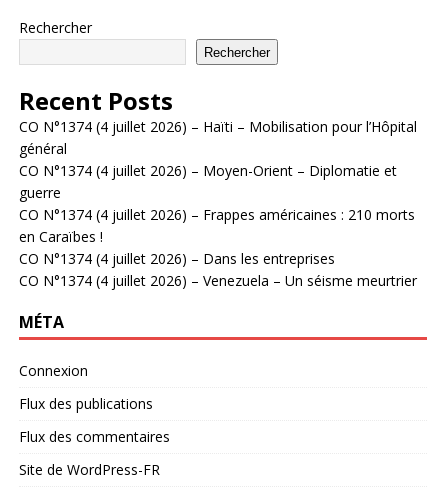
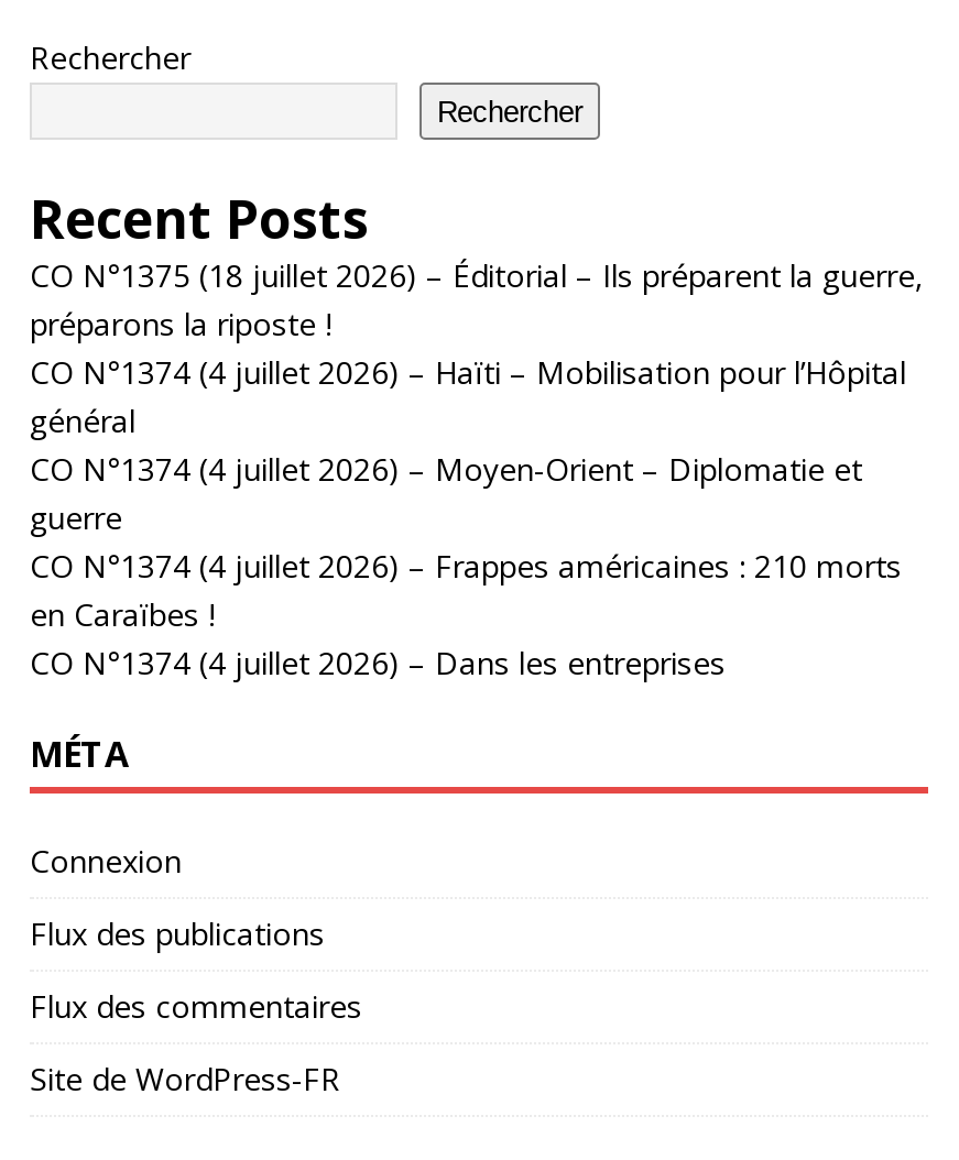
none -> [30,255,924,345] CO N°1375 (18 juillet 2026) – Éditorial – Ils préparent la guerre, | préparons la riposte !
moved [19,117,417,268] -> [30,352,906,684]: CO N°1374 (4 juillet 2026) – Haïti – Mobilisation pour l’Hôpital | général | CO N°1374 (4 juillet 2026) – Moyen-Orient – Diplomatie et | guerre | CO N°1374 (4 juillet 2026) – Frappes américaines : 210 morts | en Caraïbes ! | CO N°1374 (4 juillet 2026) – Dans les entreprises
[19,271,417,290] CO N°1374 (4 juillet 2026) – Venezuela – Un séisme meurtrier -> none

